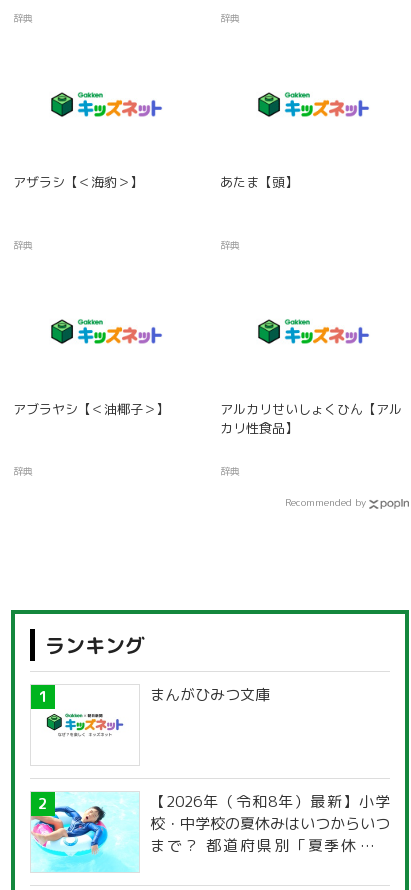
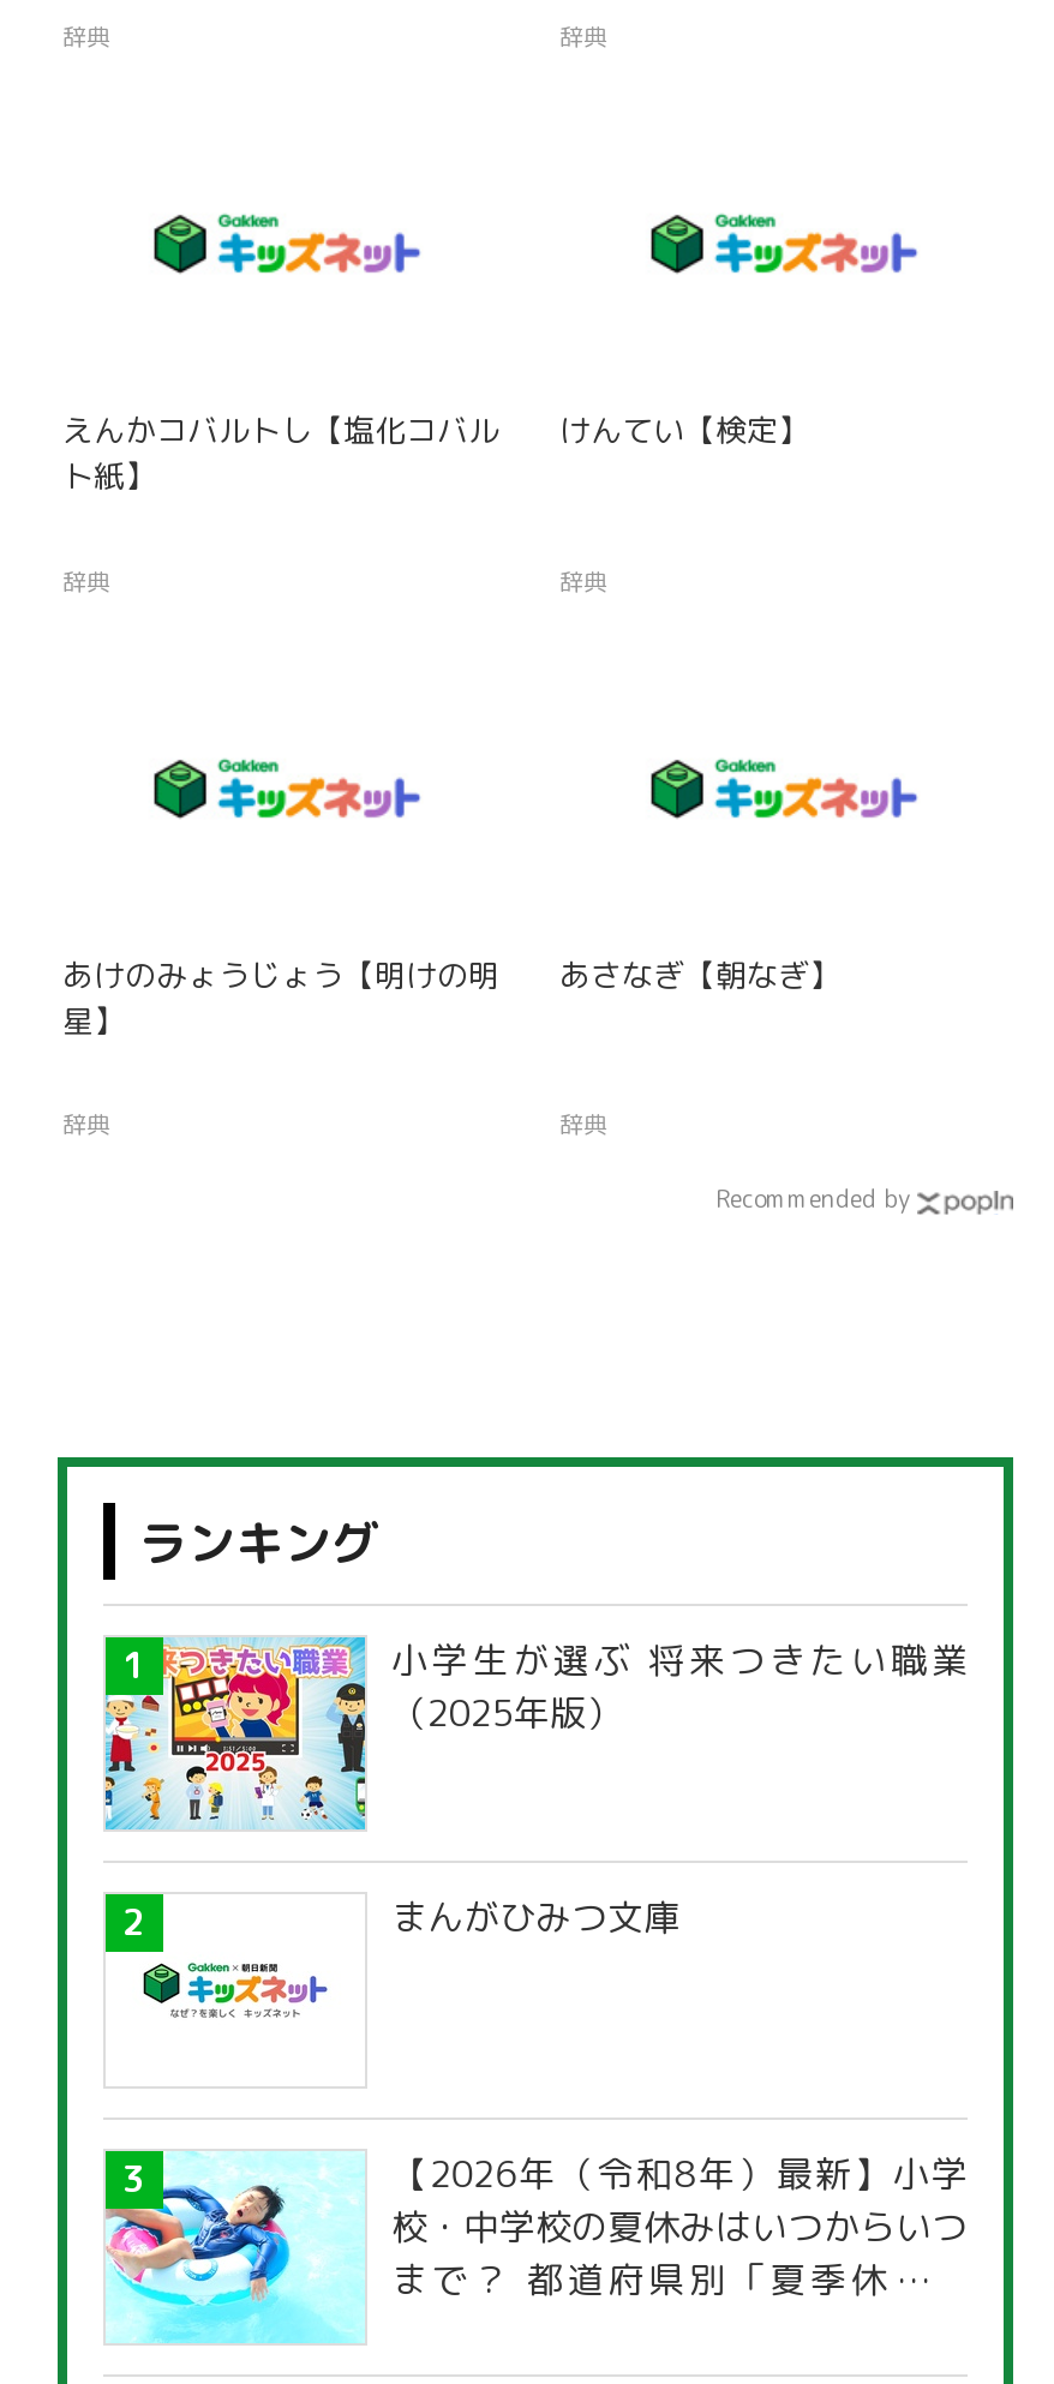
[13,173,143,191] アザラシ【＜海豹＞】 -> [62,408,499,497] えんかコバルトし【塩化コバル | ト紙】
[220,173,298,191] あたま【頭】 -> [559,408,809,452] けんてい【検定】
[13,400,169,418] アブラヤシ【＜油椰子＞】 -> [62,953,499,1042] あけのみょうじょう【明けの明 | 星】
[220,400,402,437] アルカリせいしょくひん【アル | カリ性食品】 -> [559,953,840,996] あさなぎ【朝なぎ】
none -> [103,1635,968,1832] [image] | 小学生が選ぶ 将来つきたい職業 | （2025年版）

